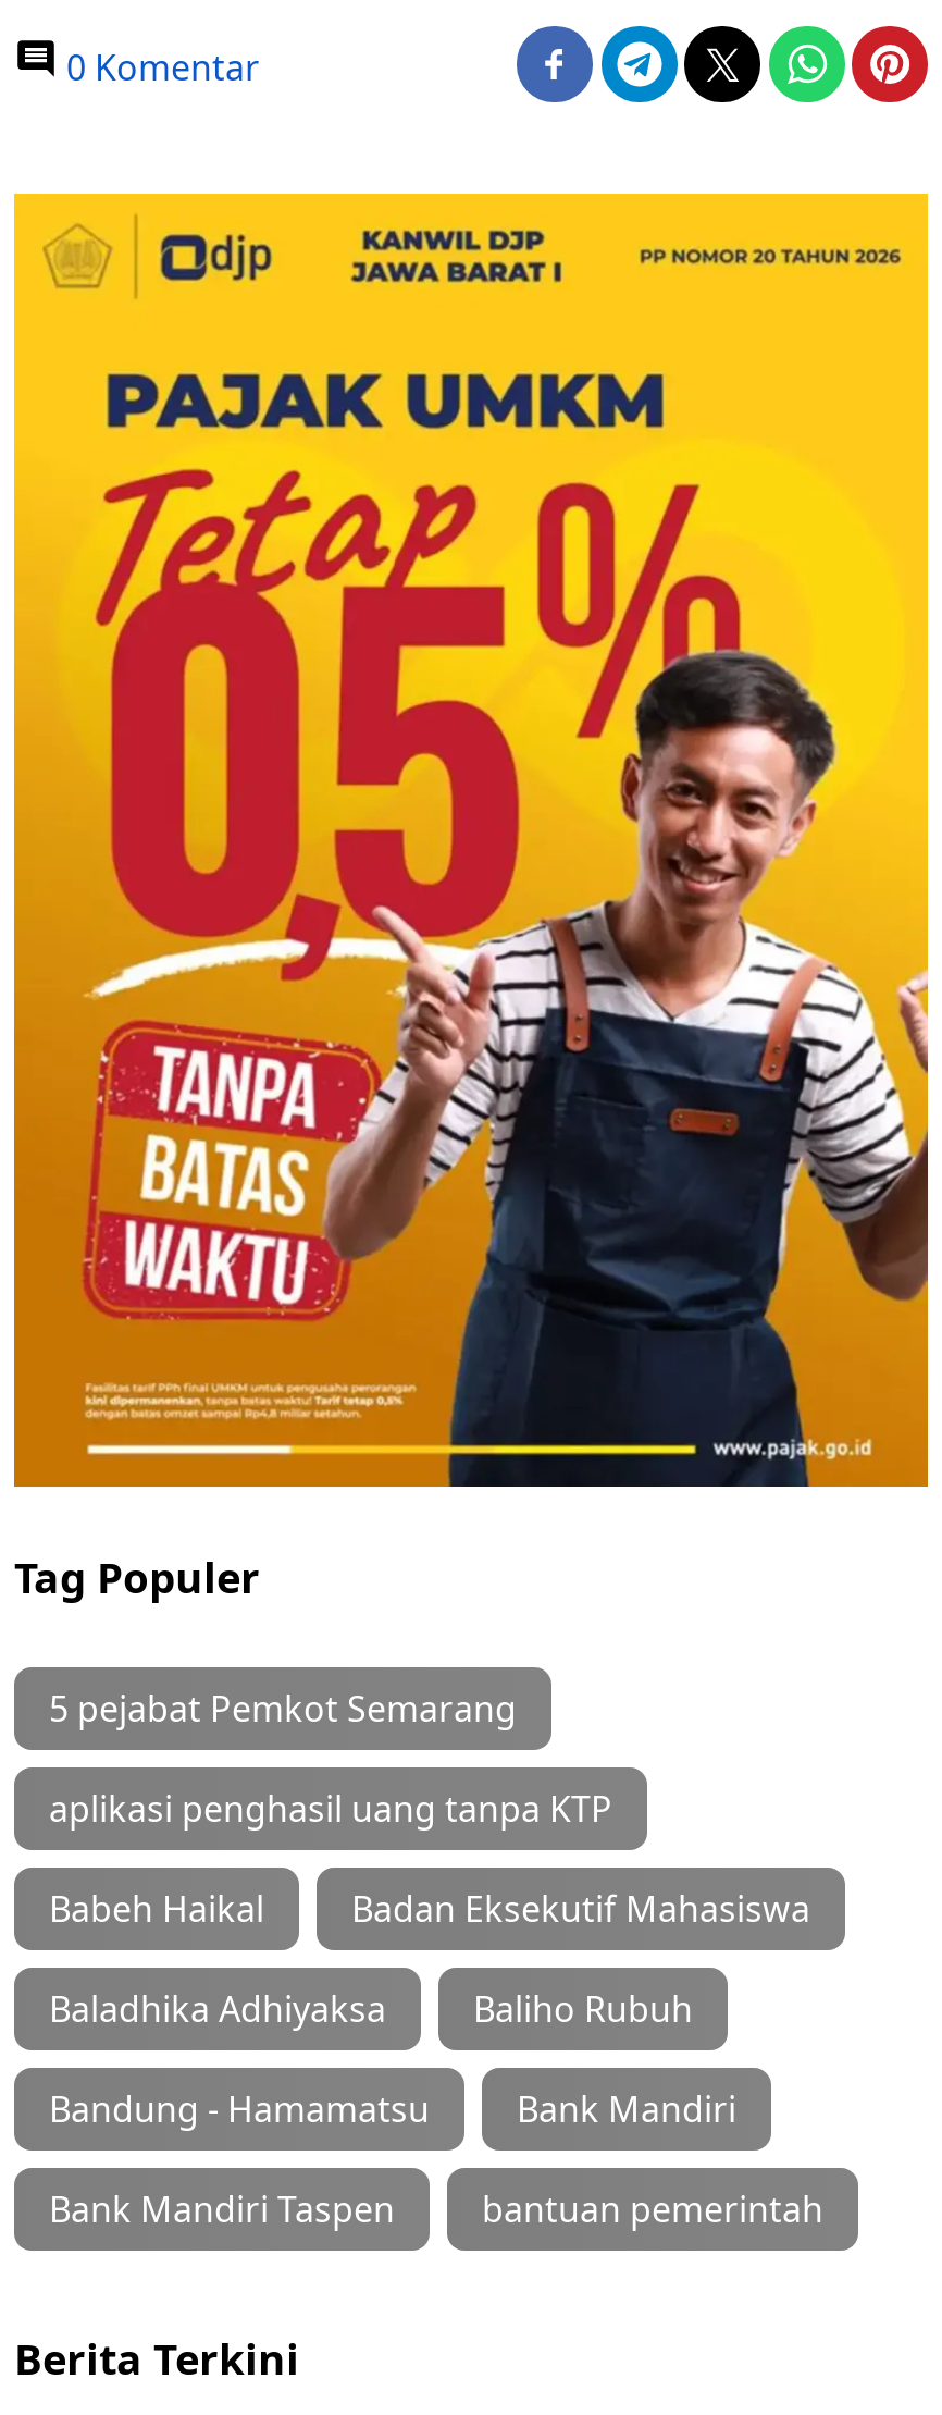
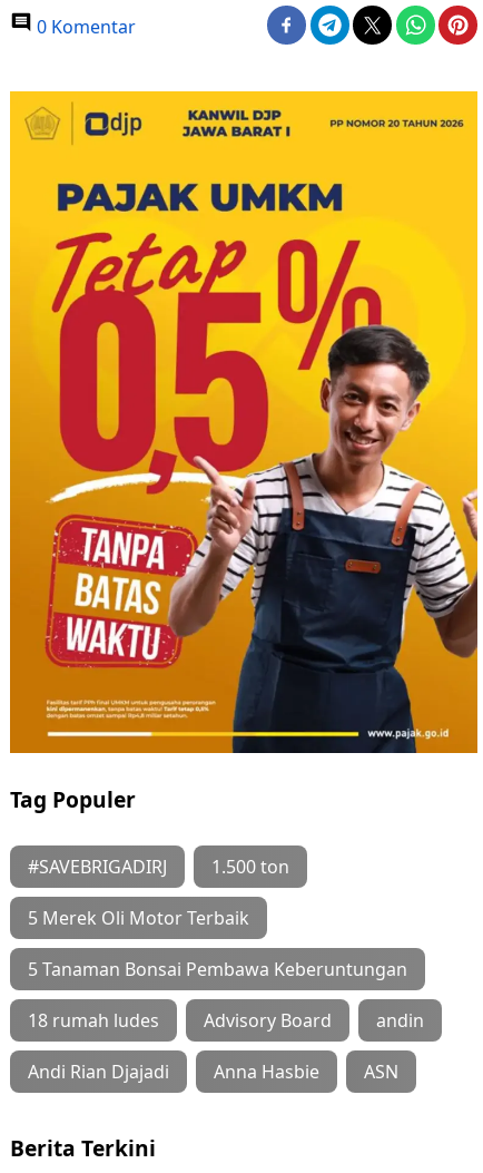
[49,1686,823,2234] 5 pejabat Pemkot Semarang | aplikasi penghasil uang tanpa KTP | Babeh Haikal | Badan Eksekutif Mahasiswa | Baladhika Adhiyaksa | Baliho Rubuh | Bandung - Hamamatsu | Bank Mandiri | Bank Mandiri Taspen | bantuan pemerintah -> [28,855,424,1084] #SAVEBRIGADIRJ | 1.500 ton | 5 Merek Oli Motor Terbaik | 5 Tanaman Bonsai Pembawa Keberuntungan | 18 rumah ludes | Advisory Board | andin | Andi Rian Djajadi | Anna Hasbie | ASN

